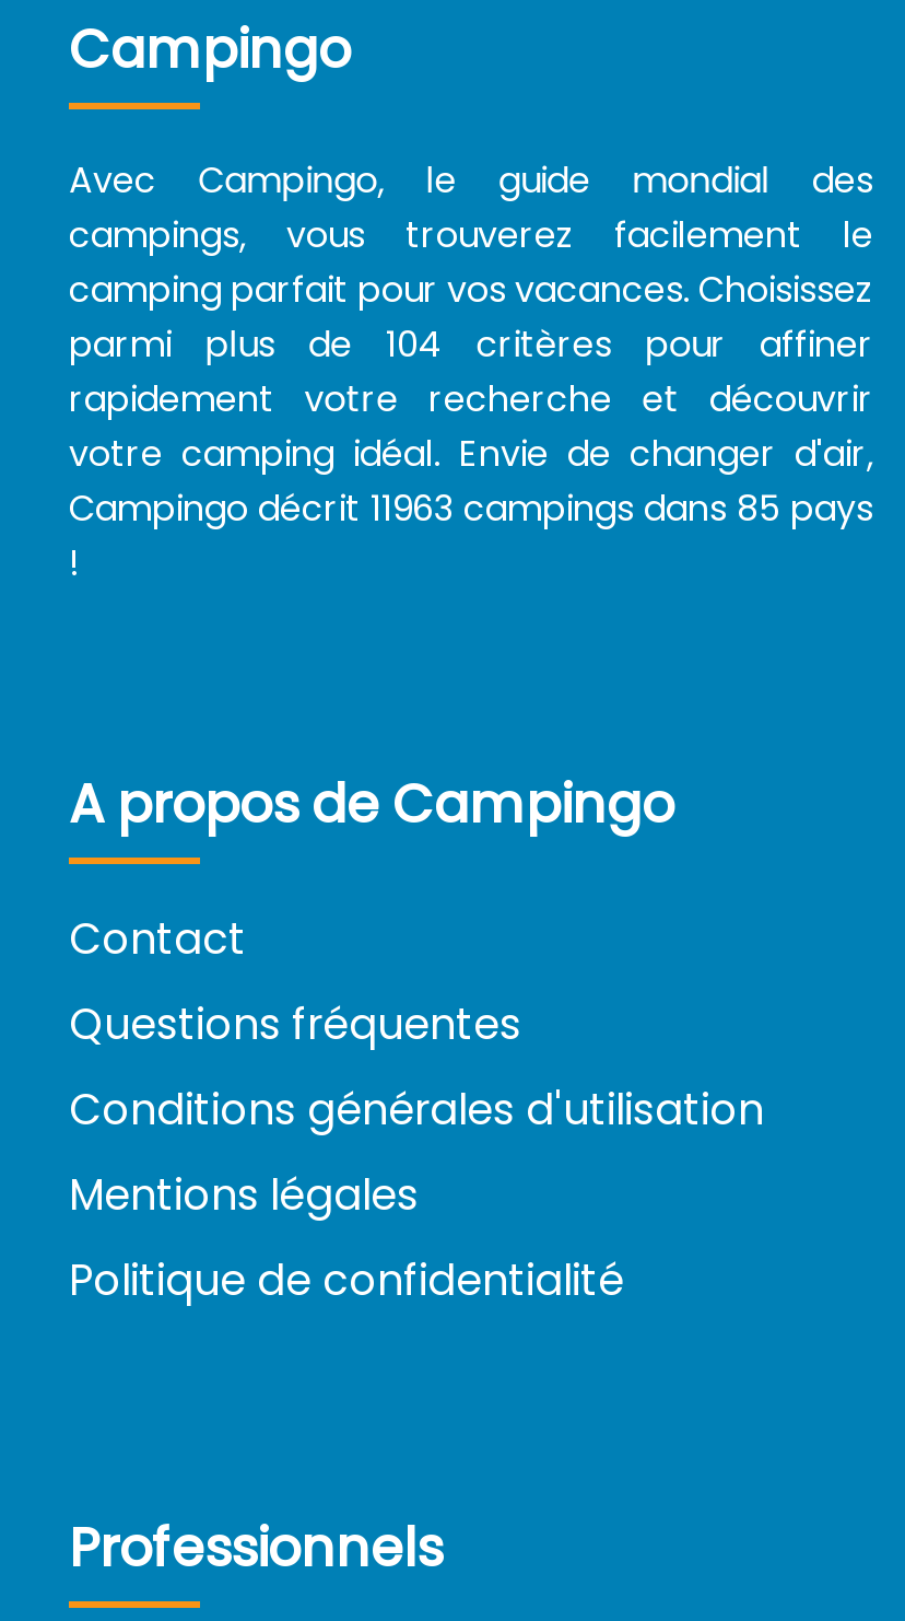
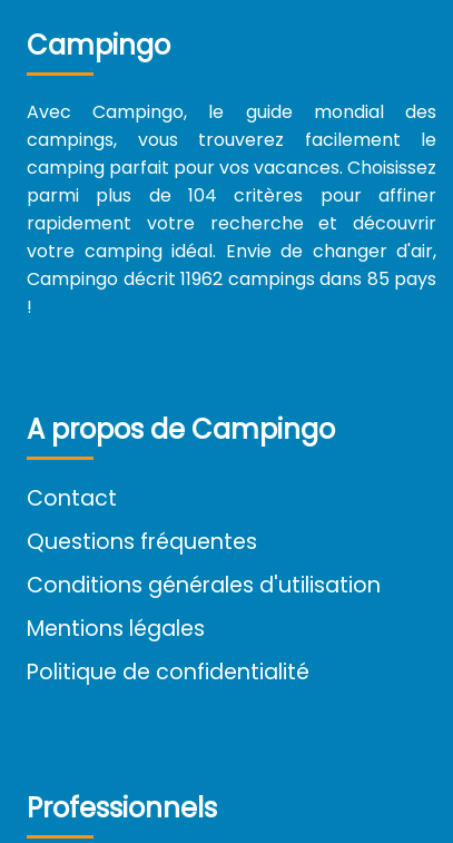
[69,483,873,534] Campingo décrit 11963 campings dans 85 pays -> [27,266,436,292] Campingo décrit 11962 campings dans 85 pays

